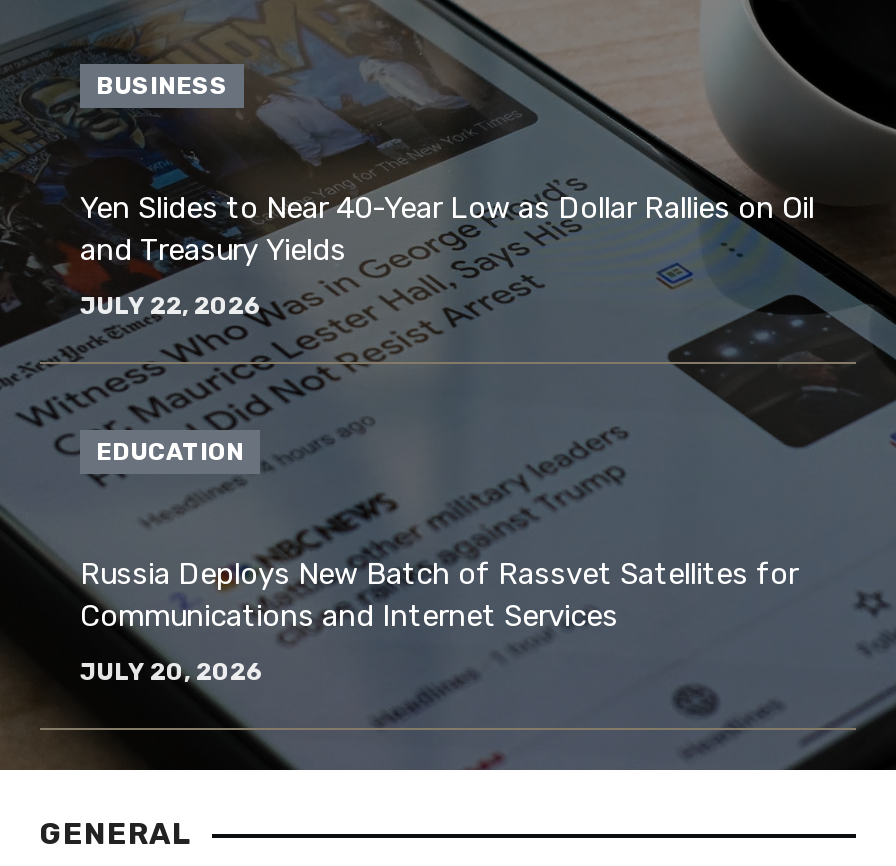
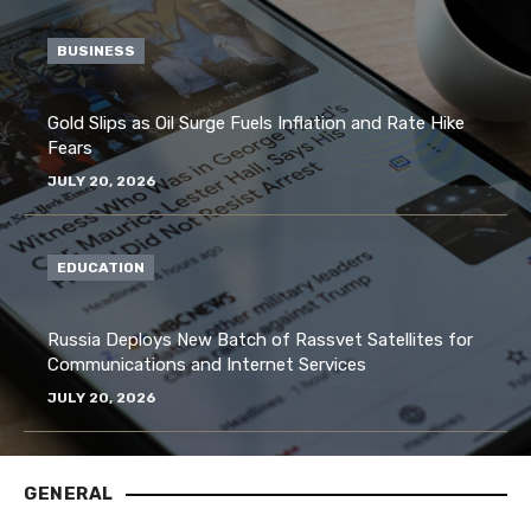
[80,190,814,268] Yen Slides to Near 40-Year Low as Dollar Rallies on Oil | and Treasury Yields -> [47,112,465,159] Gold Slips as Oil Surge Fuels Inflation and Rate Hike | Fears
[80,292,262,320] JULY 22, 2026 -> [47,173,156,189] JULY 20, 2026

